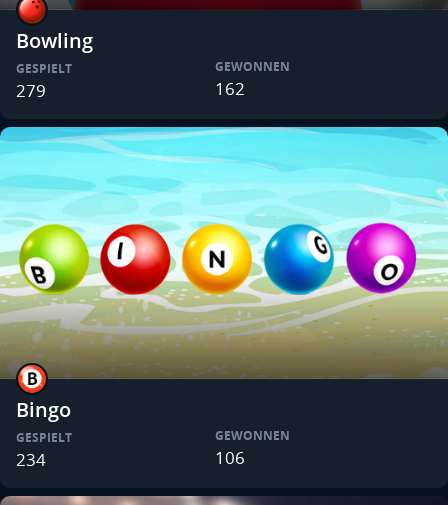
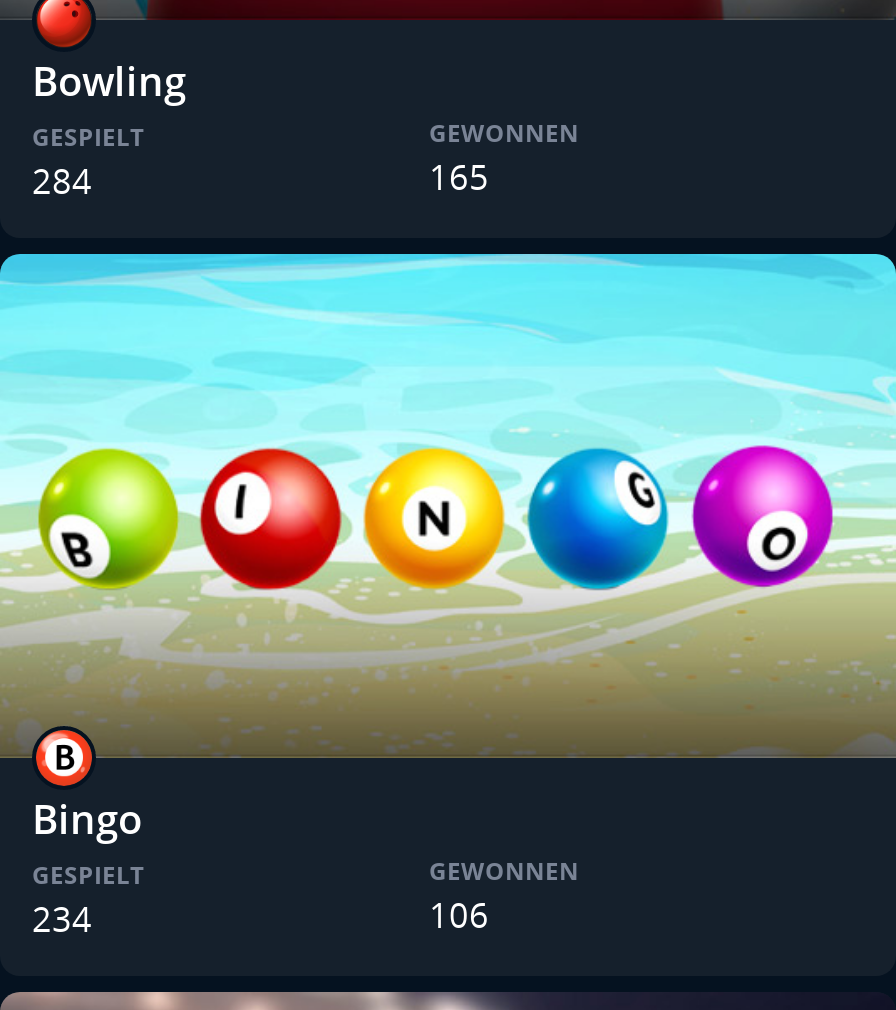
[16,79,46,102] 279 -> [32,159,92,205] 284
[214,77,244,100] 162 -> [429,155,489,201] 165

